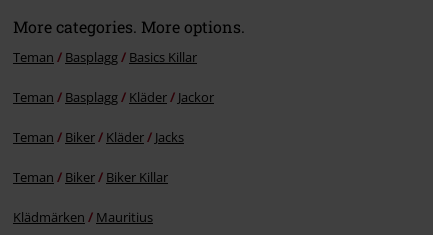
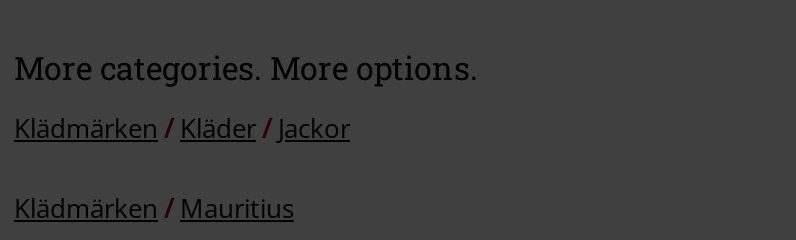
[13,48,197,106] Teman | Basplagg | Basics Killar | Teman | Basplagg -> [14,109,158,145] Klädmärken
[13,128,184,186] Teman | Biker | Kläder | Jacks | Teman | Biker | Biker Killar -> none

